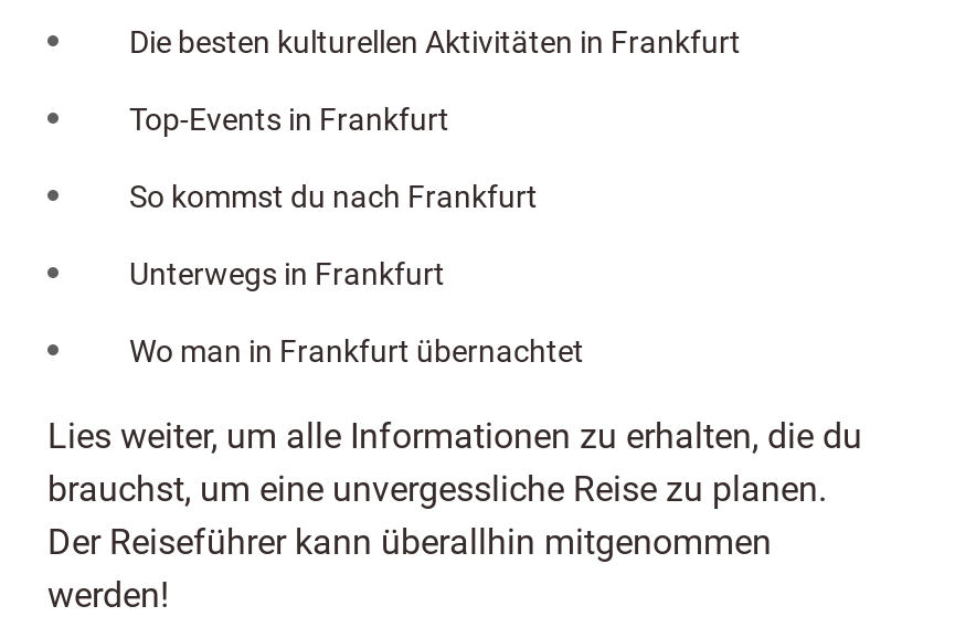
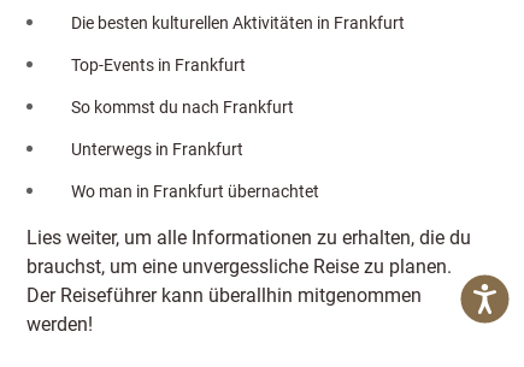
none -> [459,273,511,325] [image]

